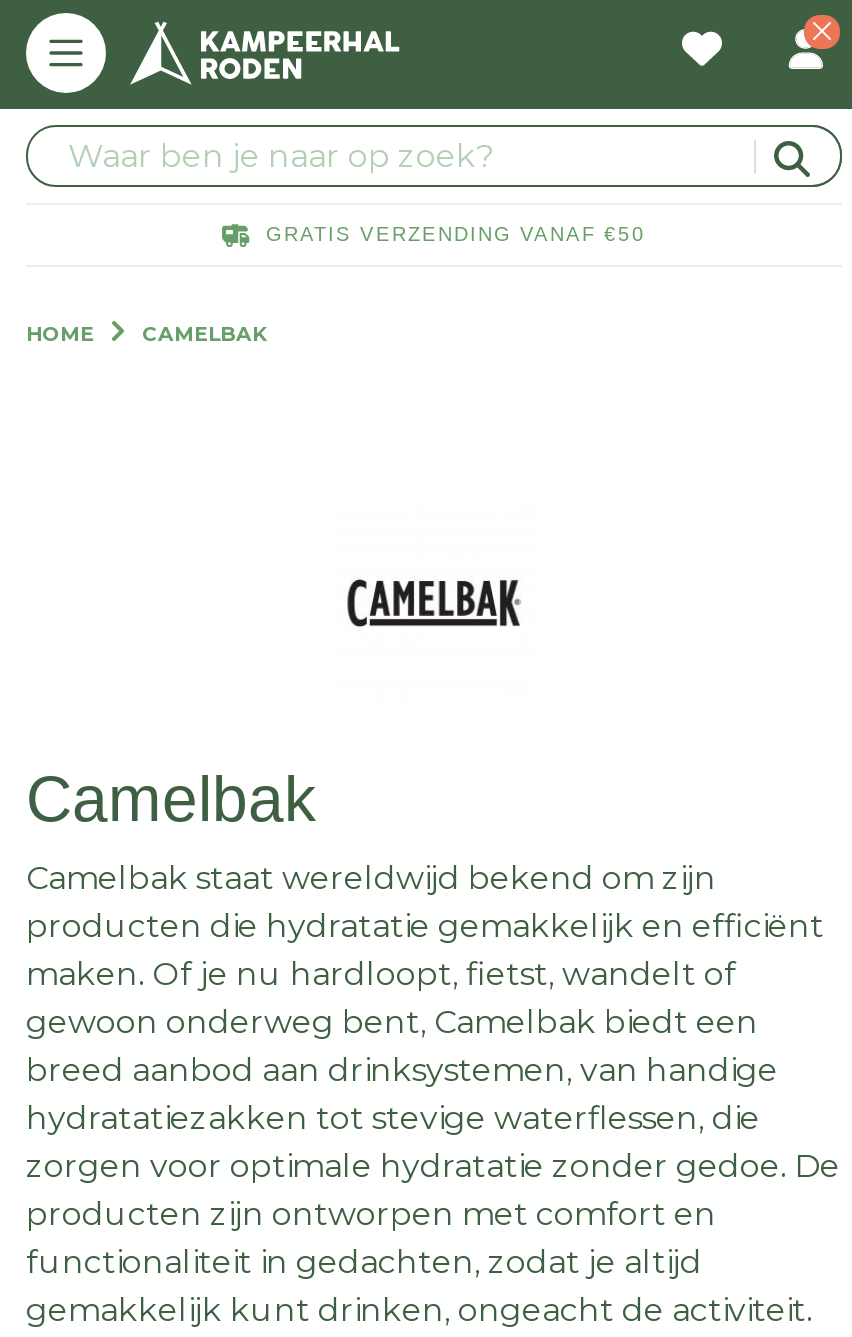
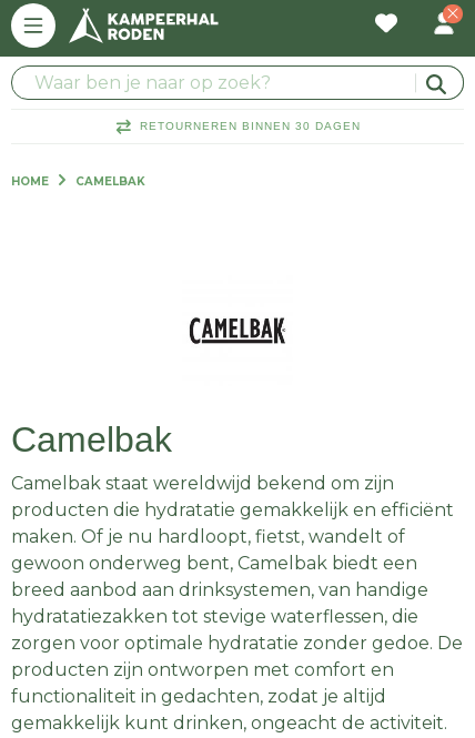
[266,223,646,245] GRATIS VERZENDING VANAF €50 -> [139,119,360,132] RETOURNEREN BINNEN 30 DAGEN

